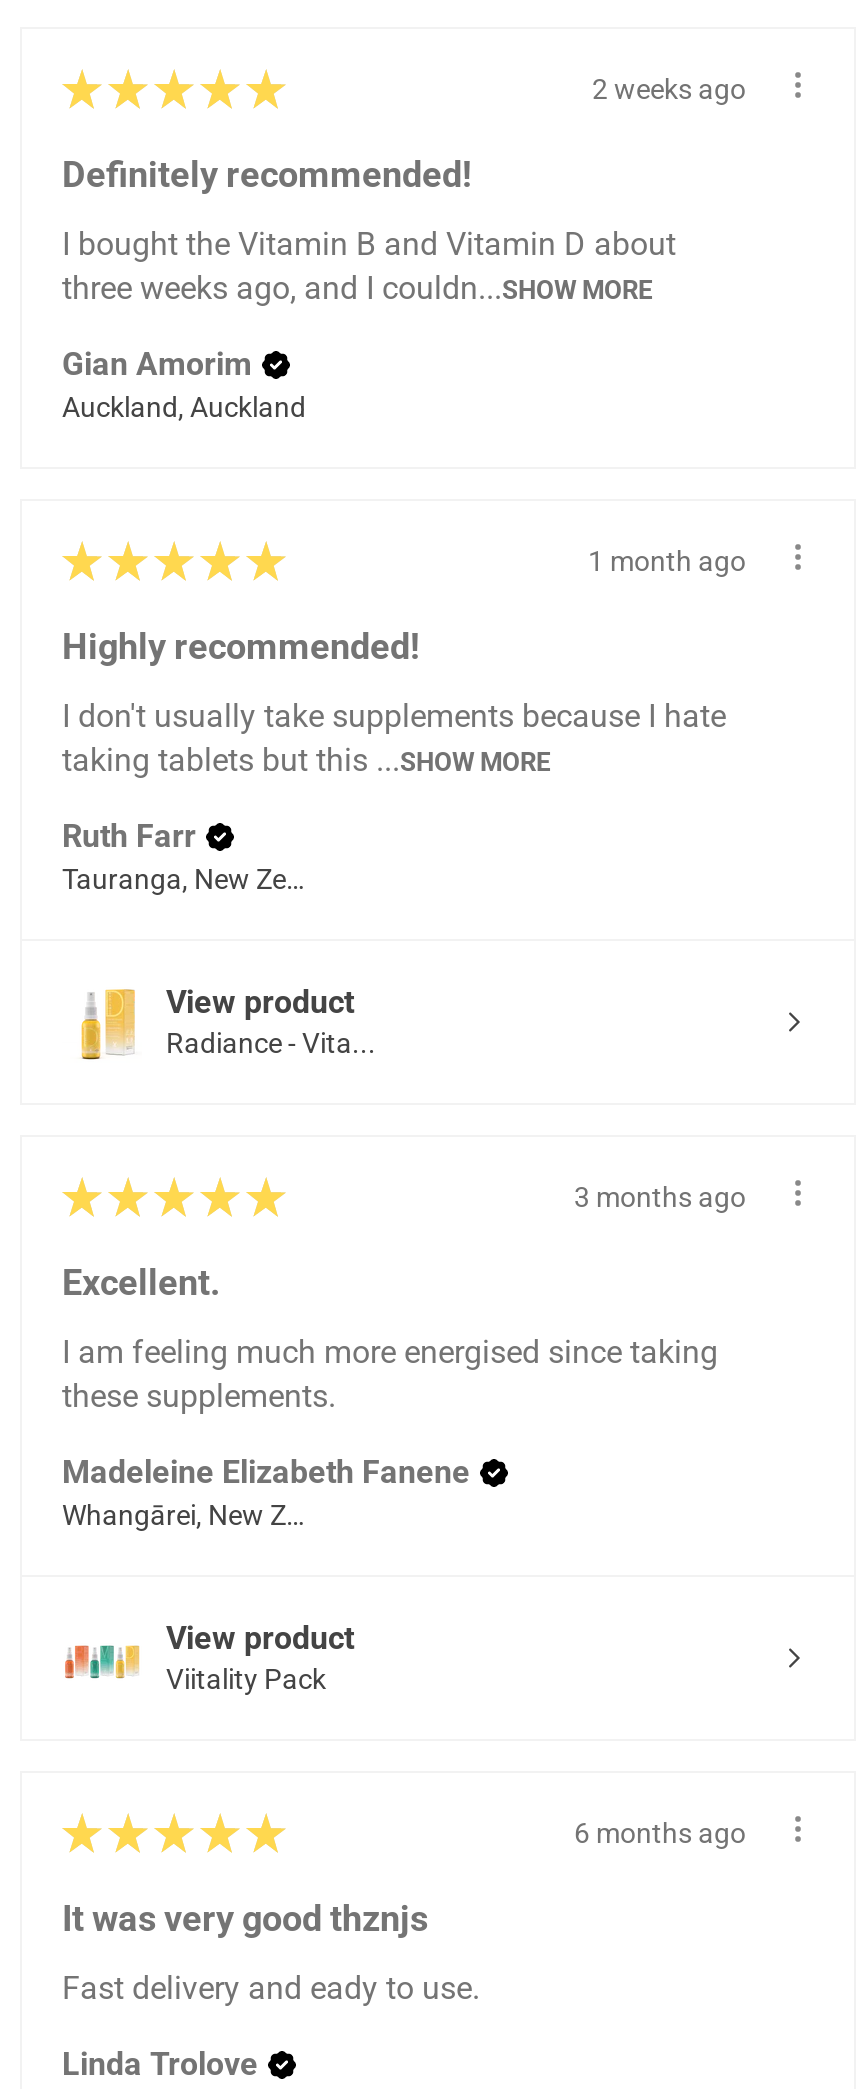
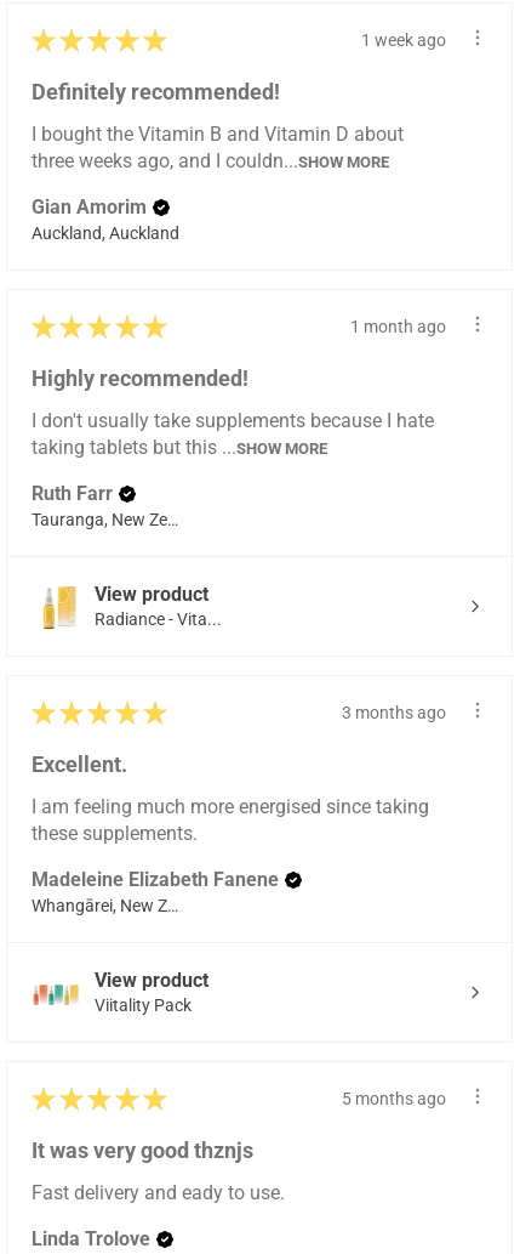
[592,72,746,104] 2 weeks ago -> [361,30,446,49] 1 week ago
[574,1816,746,1848] 6 months ago -> [342,1088,446,1108] 5 months ago

